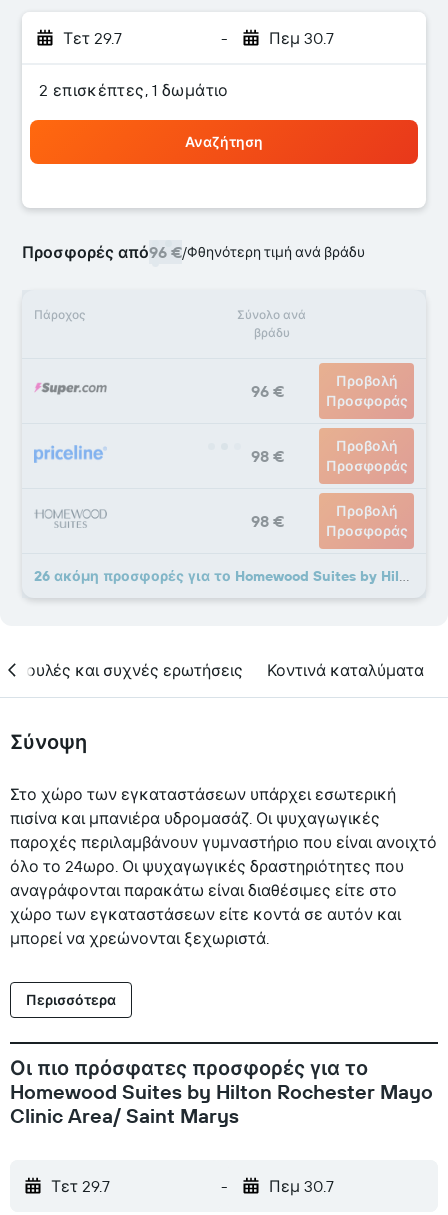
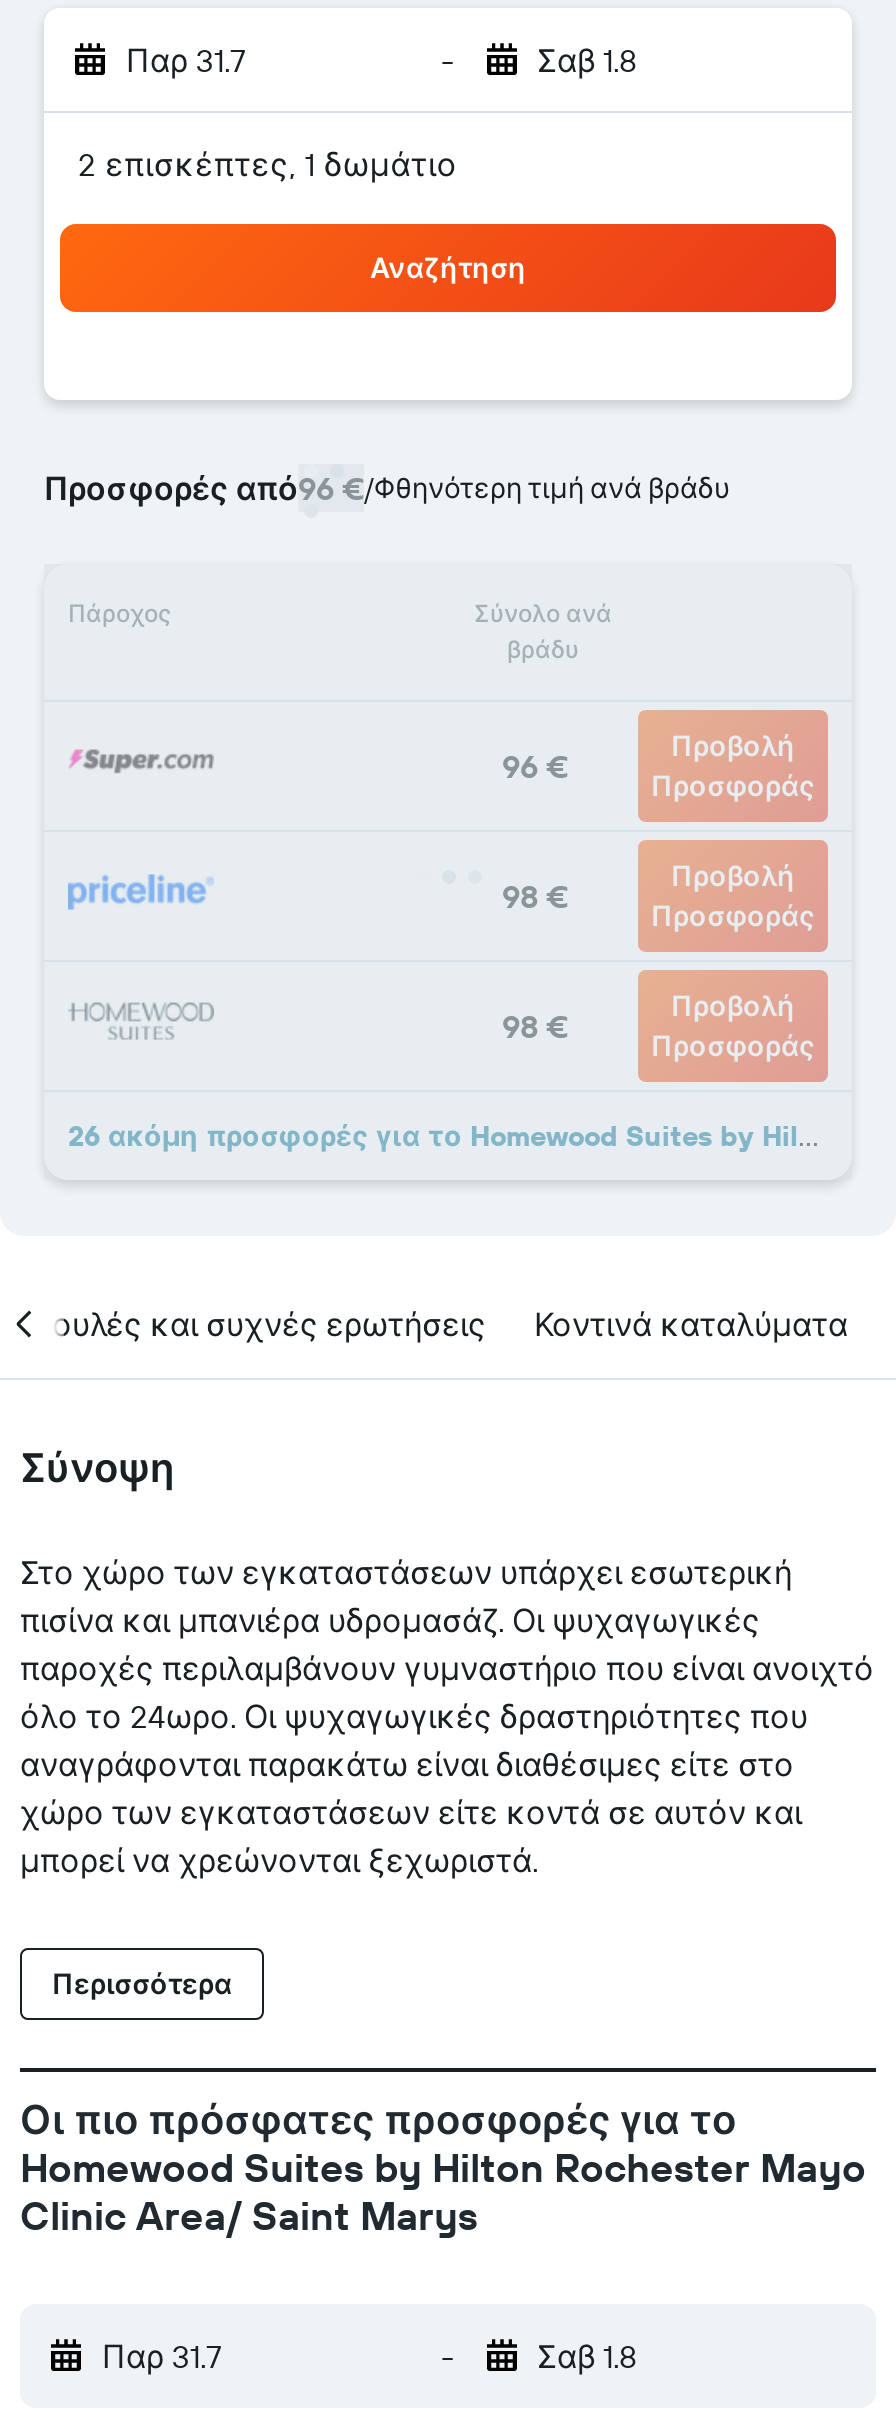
[63,28,122,48] Τετ 29.7 -> [126,40,246,80] Παρ 31.7
[268,28,333,48] Πεμ 30.7 -> [537,40,637,80] Σαβ 1.8
[51,1176,110,1196] Τετ 29.7 -> [102,2336,222,2376] Παρ 31.7
[268,1176,333,1196] Πεμ 30.7 -> [537,2336,637,2376] Σαβ 1.8

